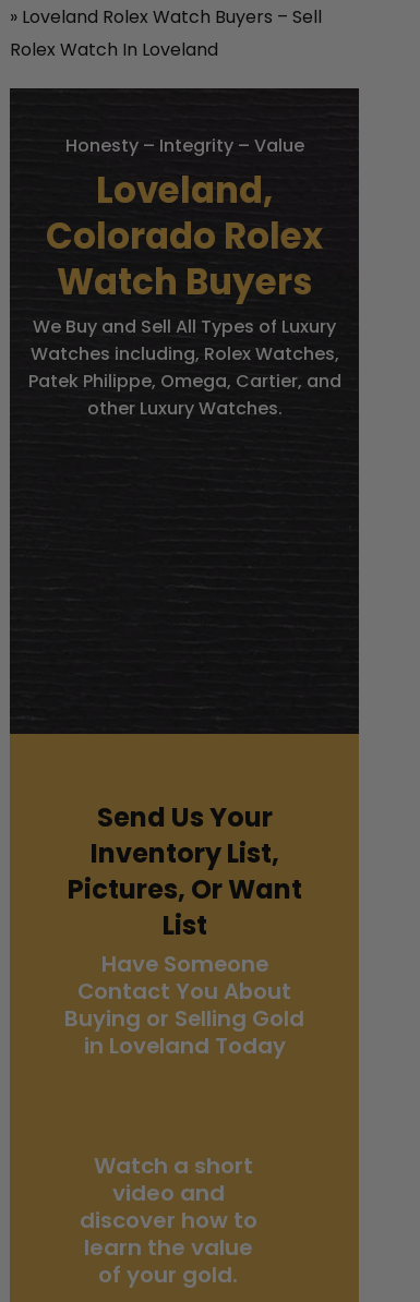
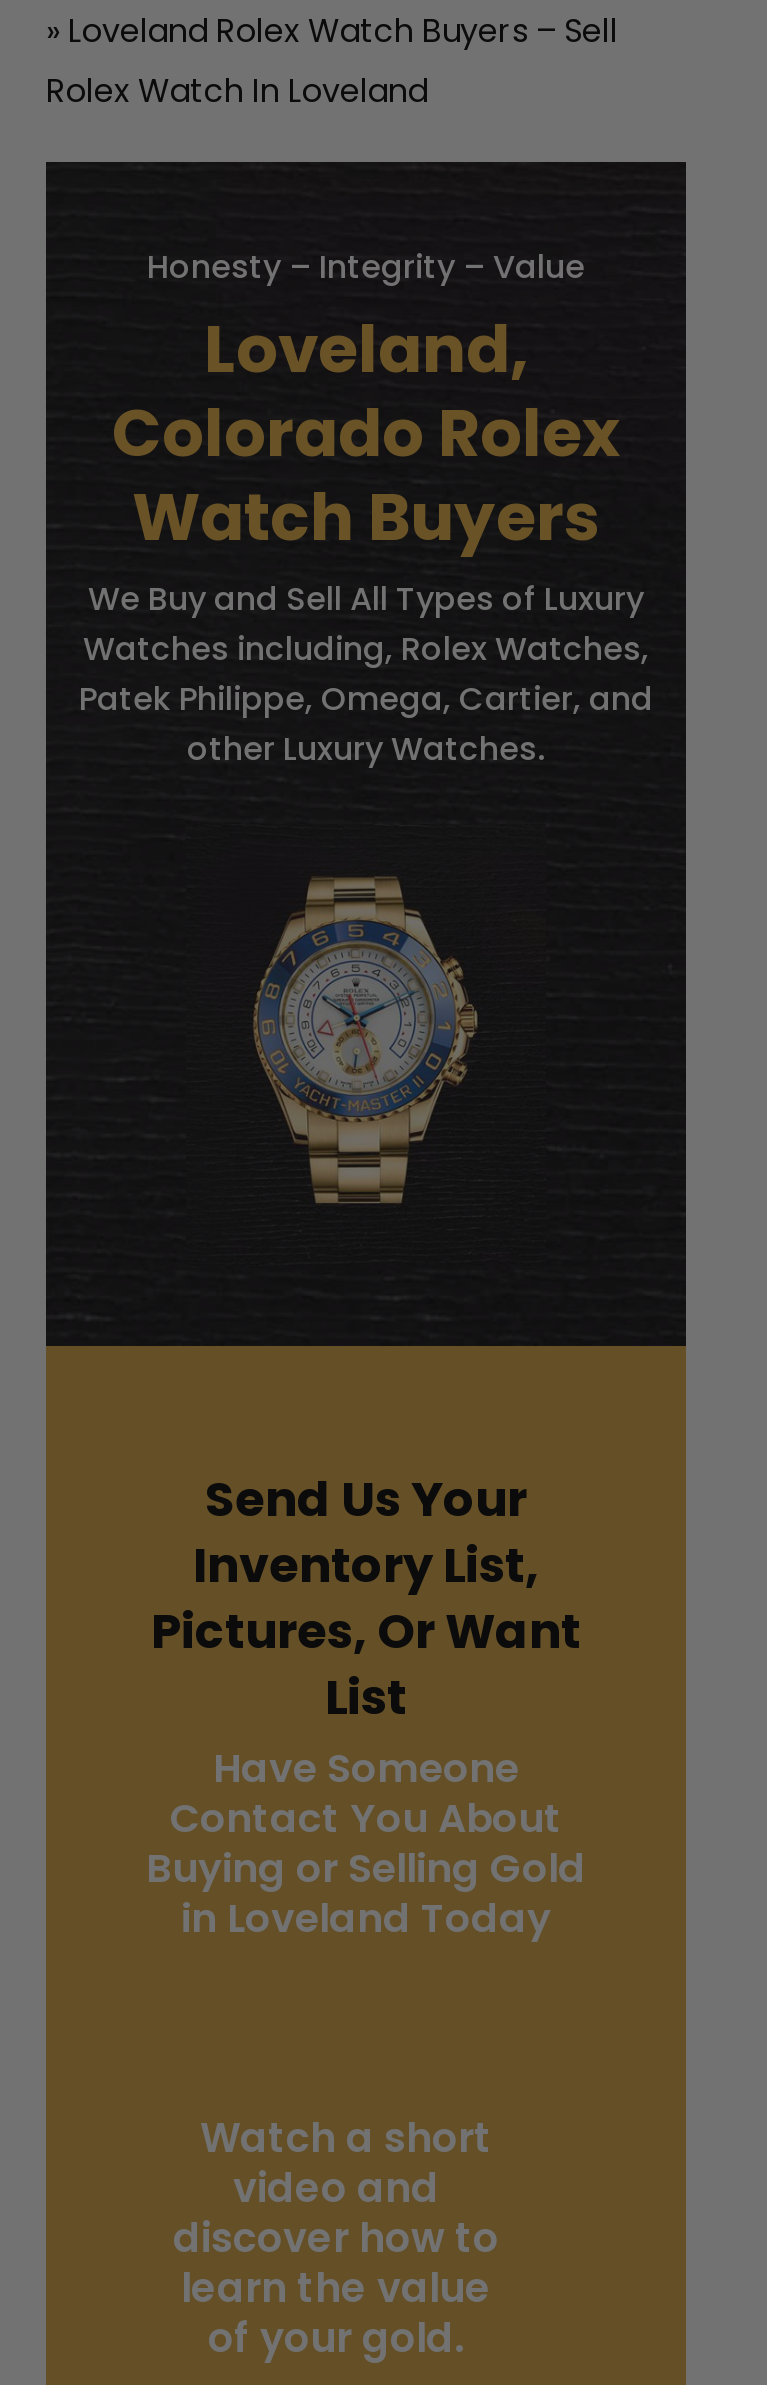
none -> [252,876,480,1206] [image]

